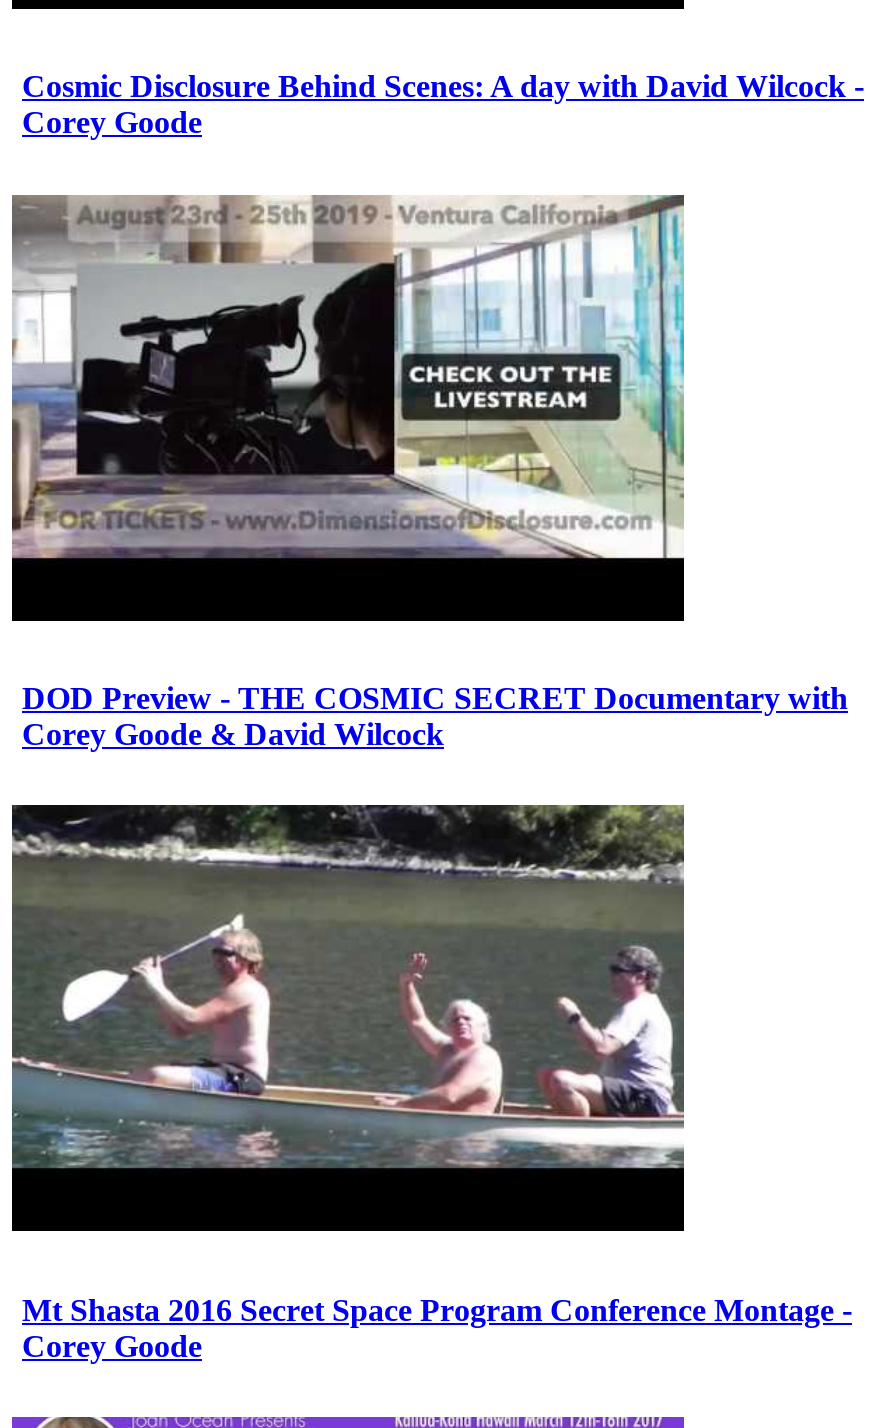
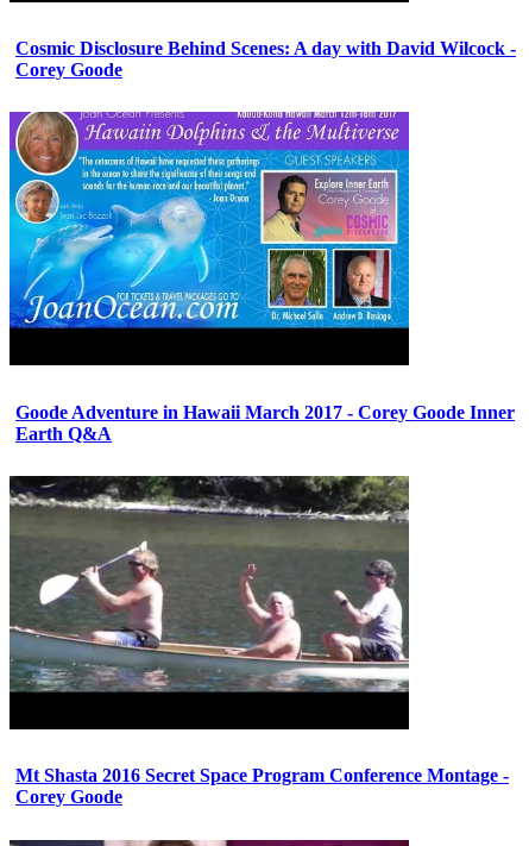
[10,194,686,560] [image] -> [8,111,410,330] [image]
[22,681,848,751] DOD Preview - THE COSMIC SECRET Documentary with | Corey Goode & David Wilcock -> [15,402,515,443] Goode Adventure in Hawaii March 2017 - Corey Goode Inner | Earth Q&A

